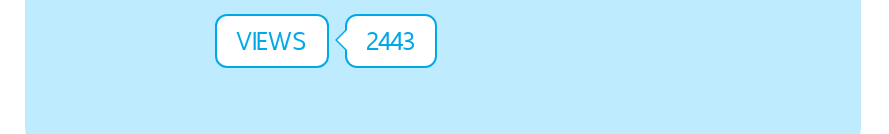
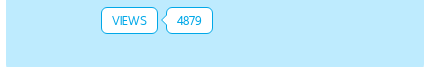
[236,17,414,61] VIEWS 2443 -> [112,8,202,30] VIEWS 4879

